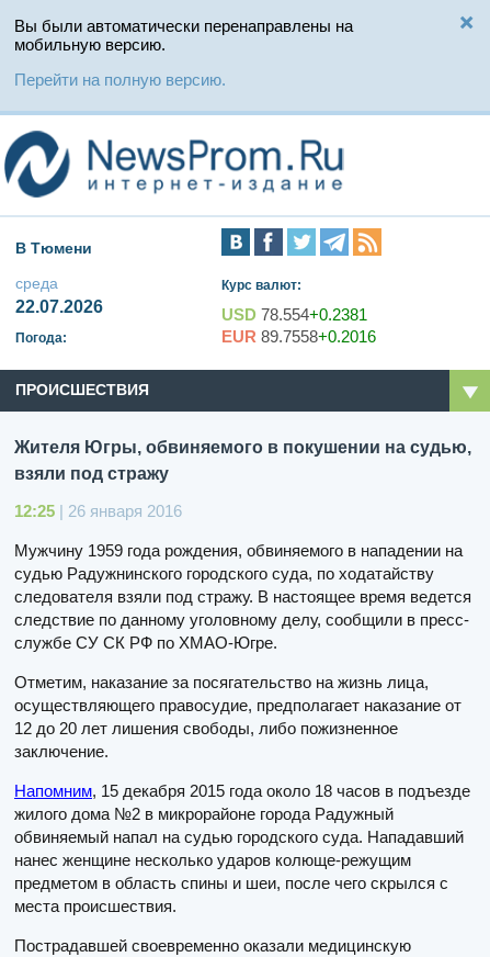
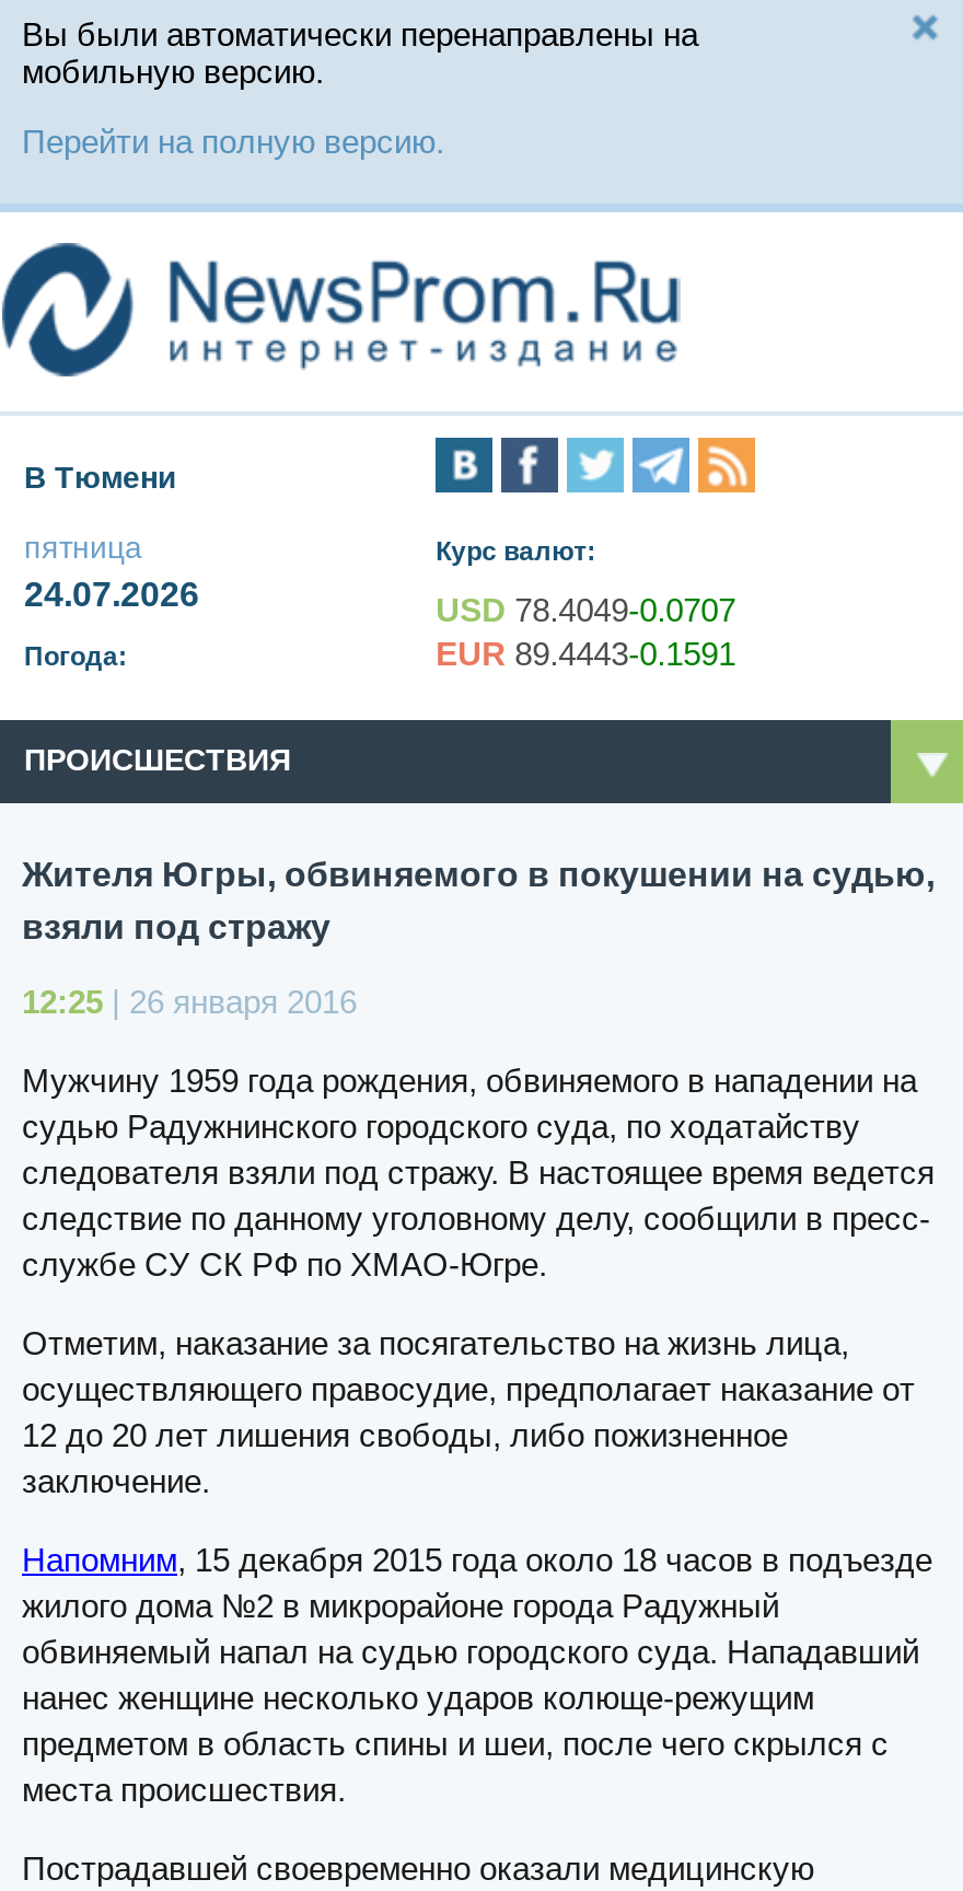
[15,275,103,317] среда | 22.07.2026 -> [24,531,199,614] пятница | 24.07.2026
[222,306,367,324] USD 78.554+0.2381 -> [436,592,736,629] USD 78.4049-0.0707
[222,327,376,346] EUR 89.7558+0.2016 -> [436,636,736,673] EUR 89.4443-0.1591

